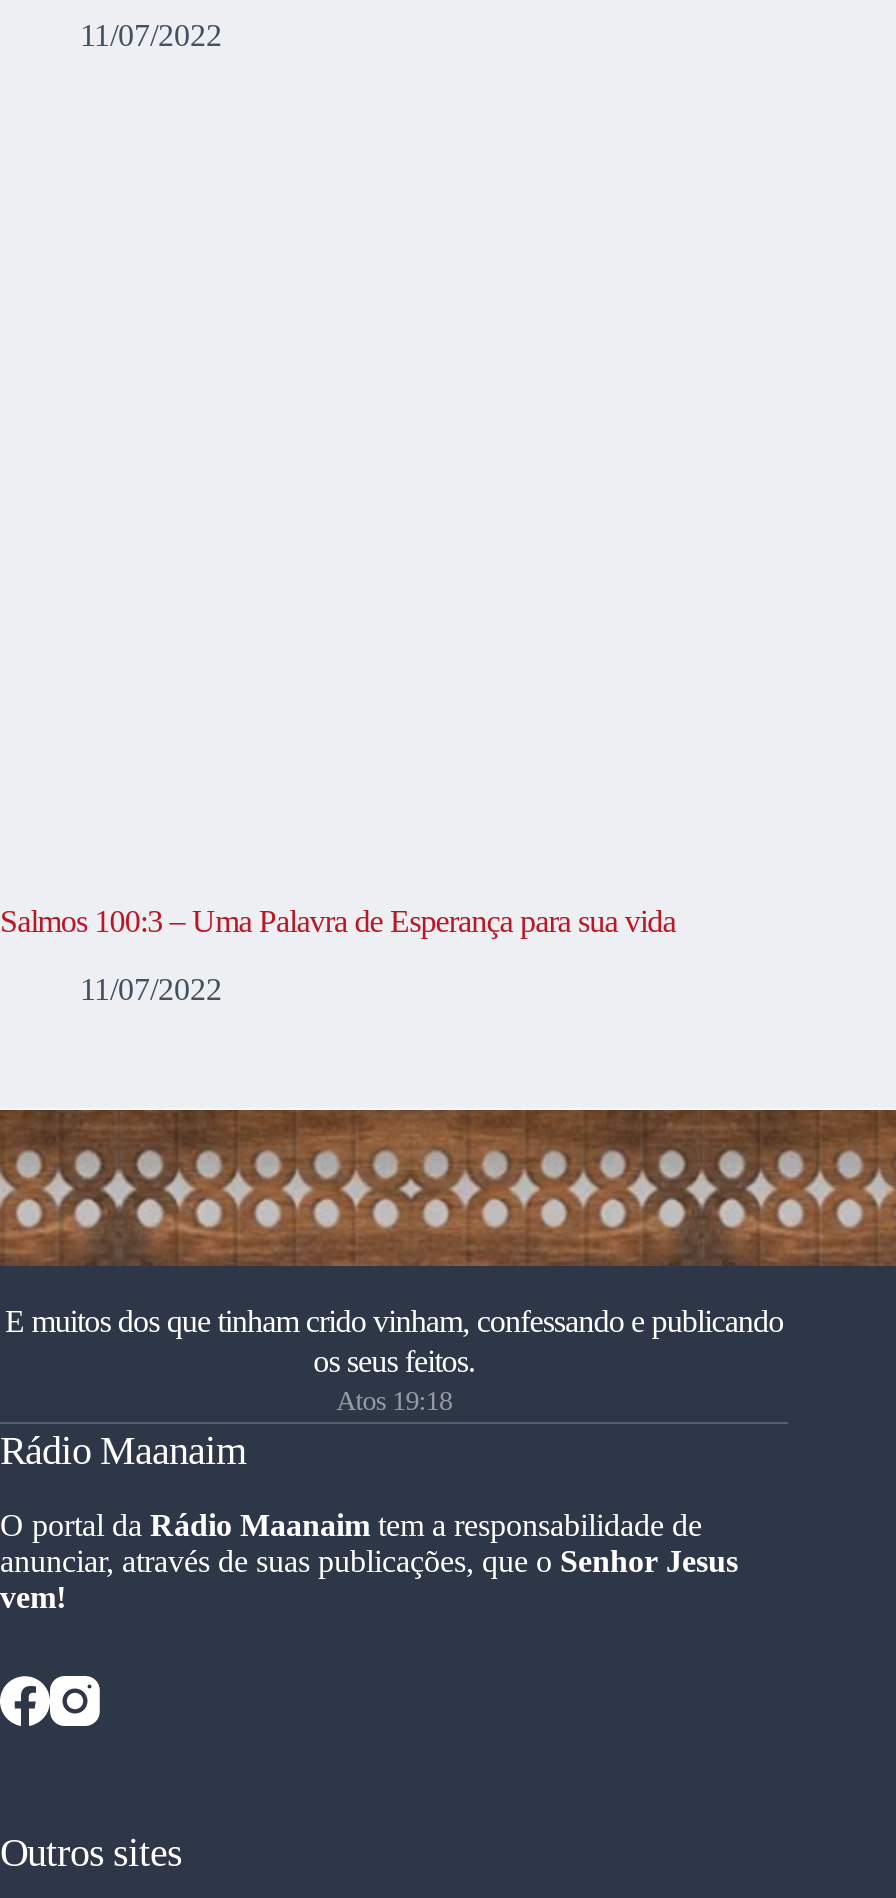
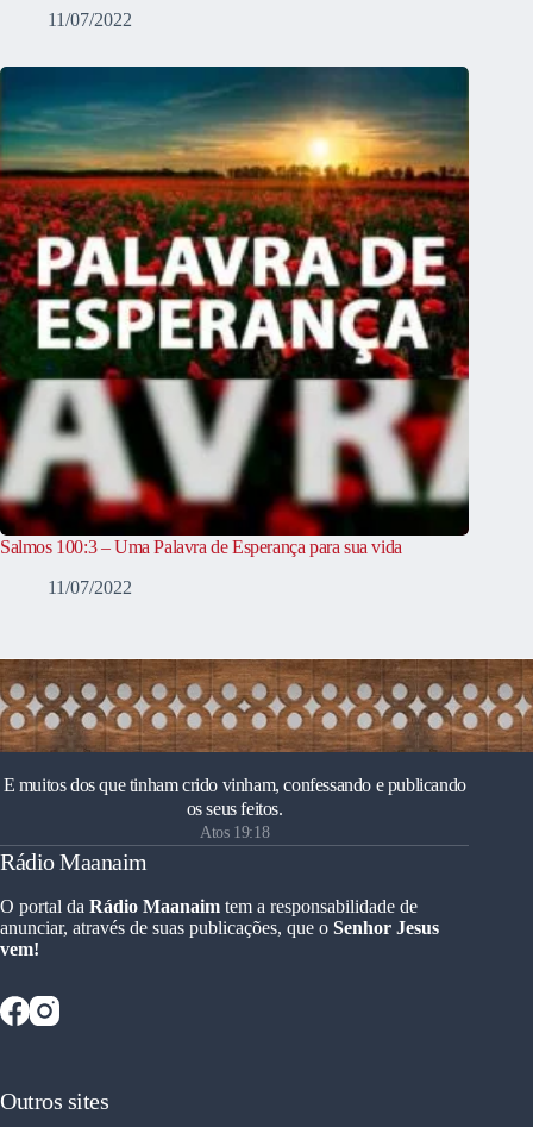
none -> [4,65,470,537] [image]

